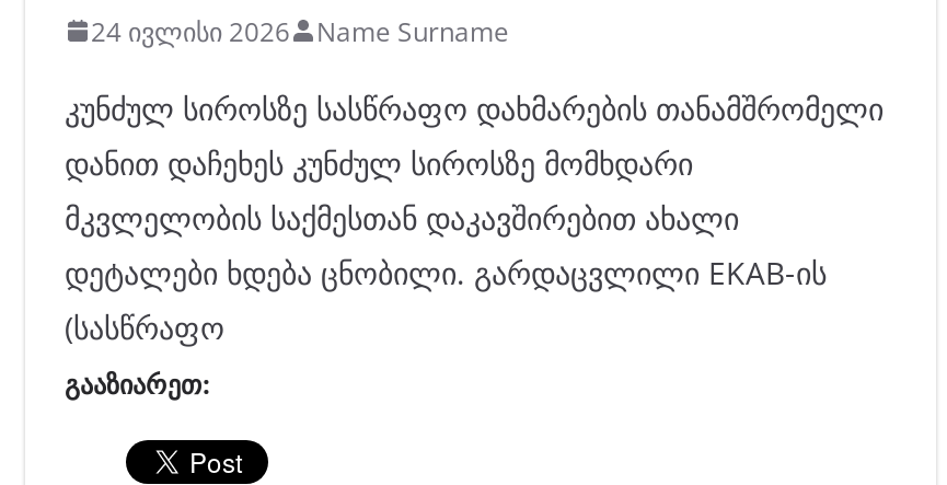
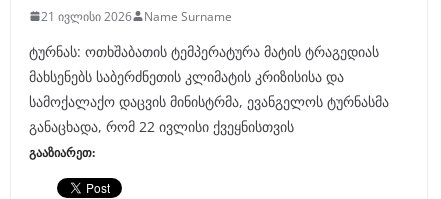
[91,12,509,49] 24 ივლისი 2026 Name Surname -> [41,8,232,25] 21 ივლისი 2026 Name Surname
[65,86,884,347] კუნძულ სიროსზე სასწრაფო დახმარების თანამშრომელი | დანით დაჩეხეს კუნძულ სიროსზე მომხდარი | მკვლელობის საქმესთან დაკავშირებით ახალი | დეტალები ხდება ცნობილი. გარდაცვლილი EKAB-ის | (სასწრაფო -> [29,42,389,136] ტურნას: ოთხშაბათის ტემპერატურა მატის ტრაგედიას | მახსენებს საბერძნეთის კლიმატის კრიზისისა და | სამოქალაქო დაცვის მინისტრმა, ევანგელოს ტურნასმა | განაცხადა, რომ 22 ივლისი ქვეყნისთვის

